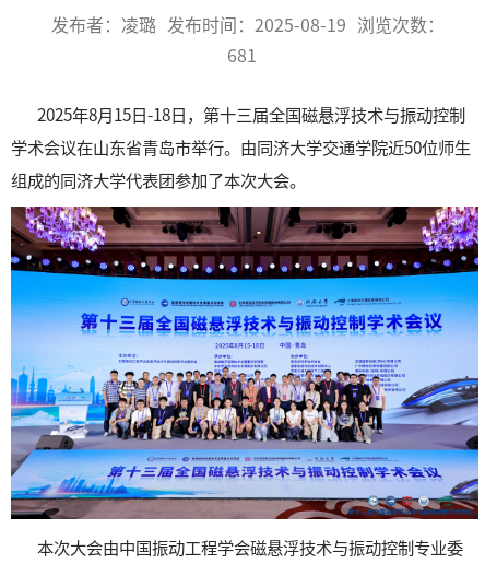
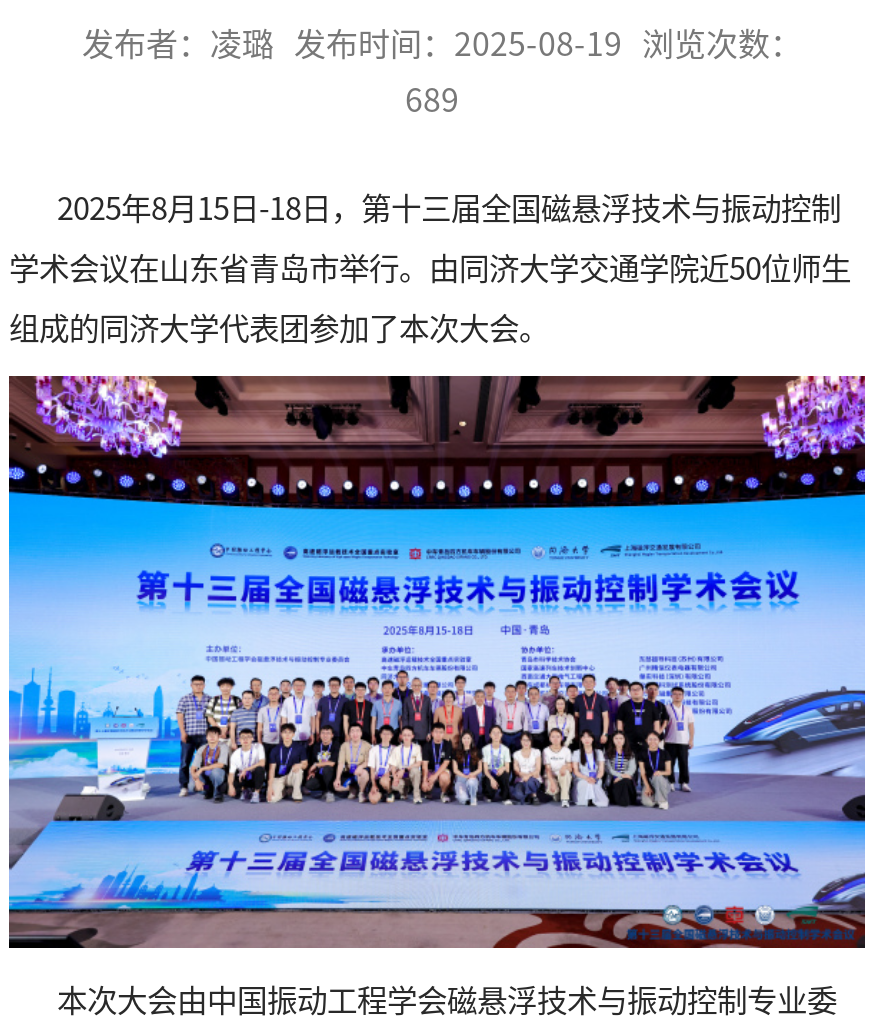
[227,41,257,68] 681 -> [405,74,459,122] 689

